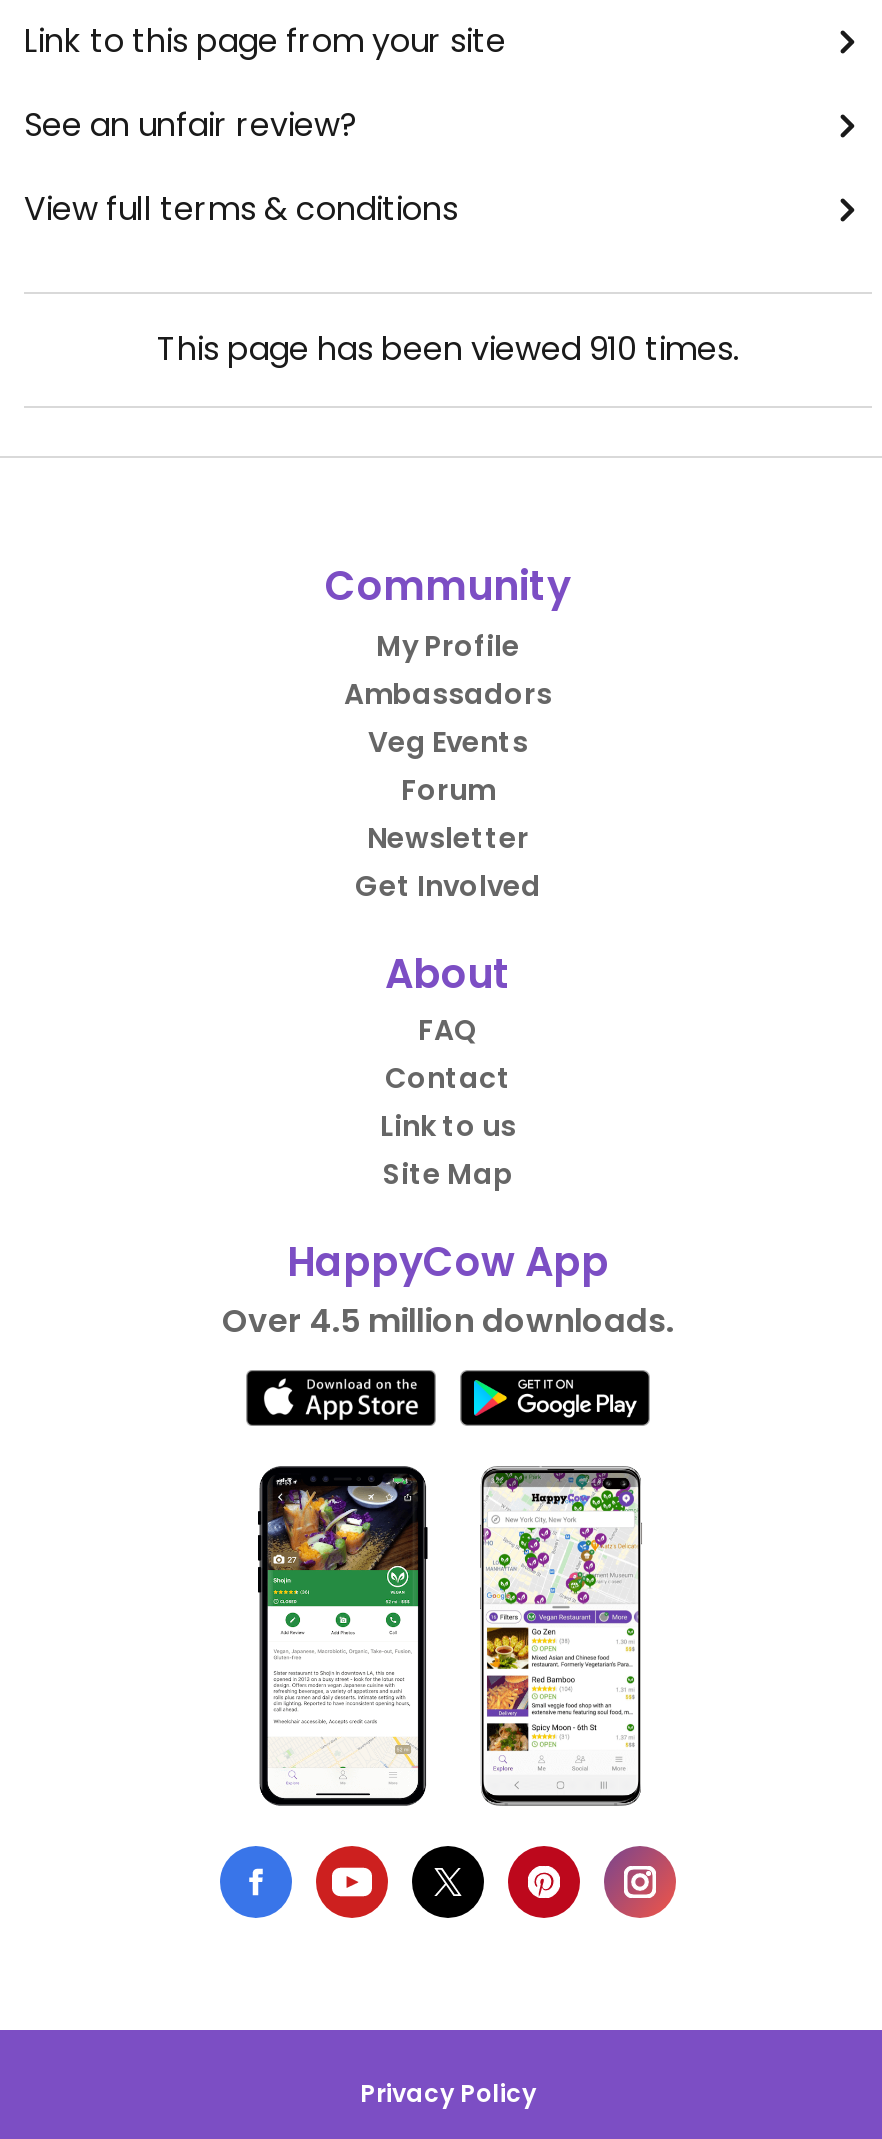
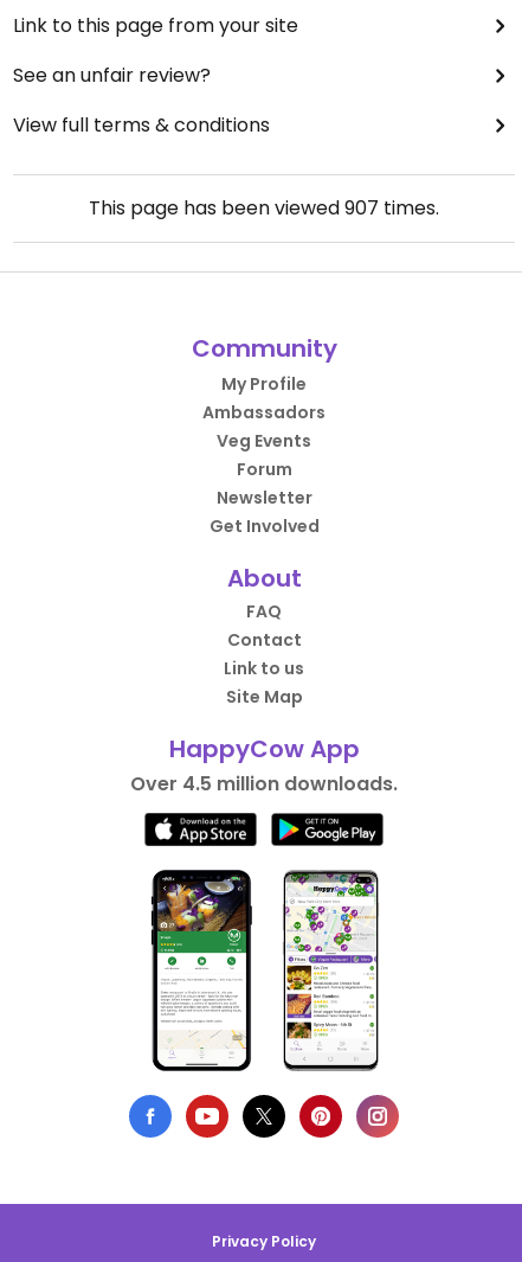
[157,327,739,373] This page has been viewed 910 times. -> [89,195,439,222] This page has been viewed 907 times.

